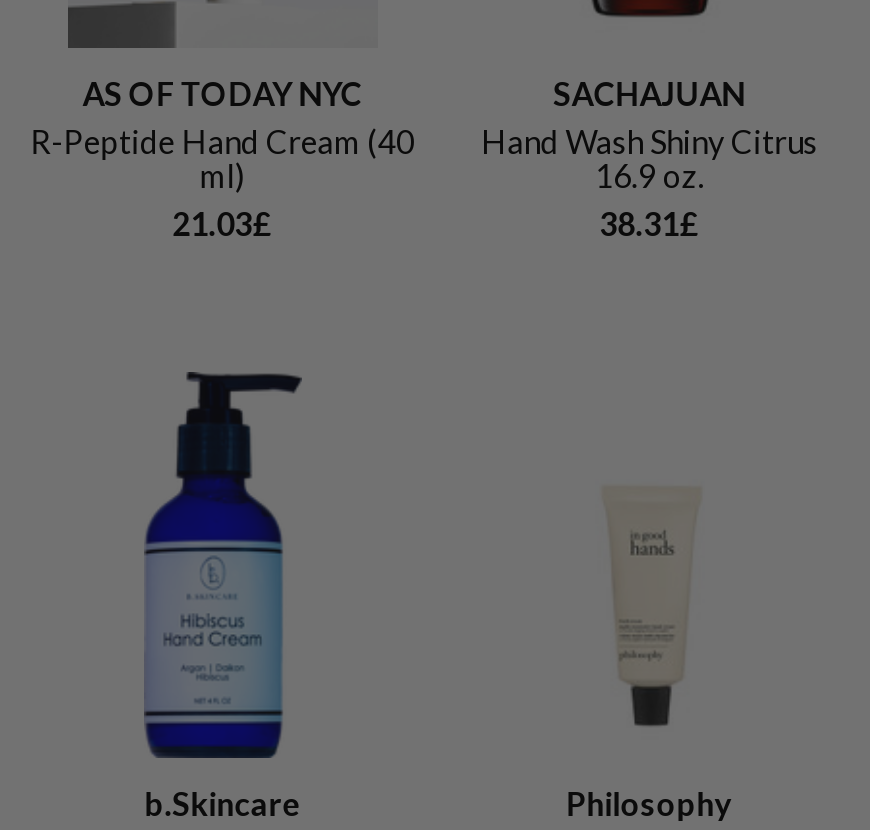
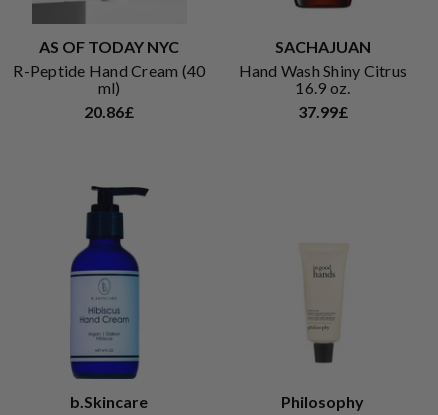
[172,204,272,242] 21.03£ -> [84,102,134,121] 20.86£
[600,204,700,242] 38.31£ -> [298,102,348,121] 37.99£

